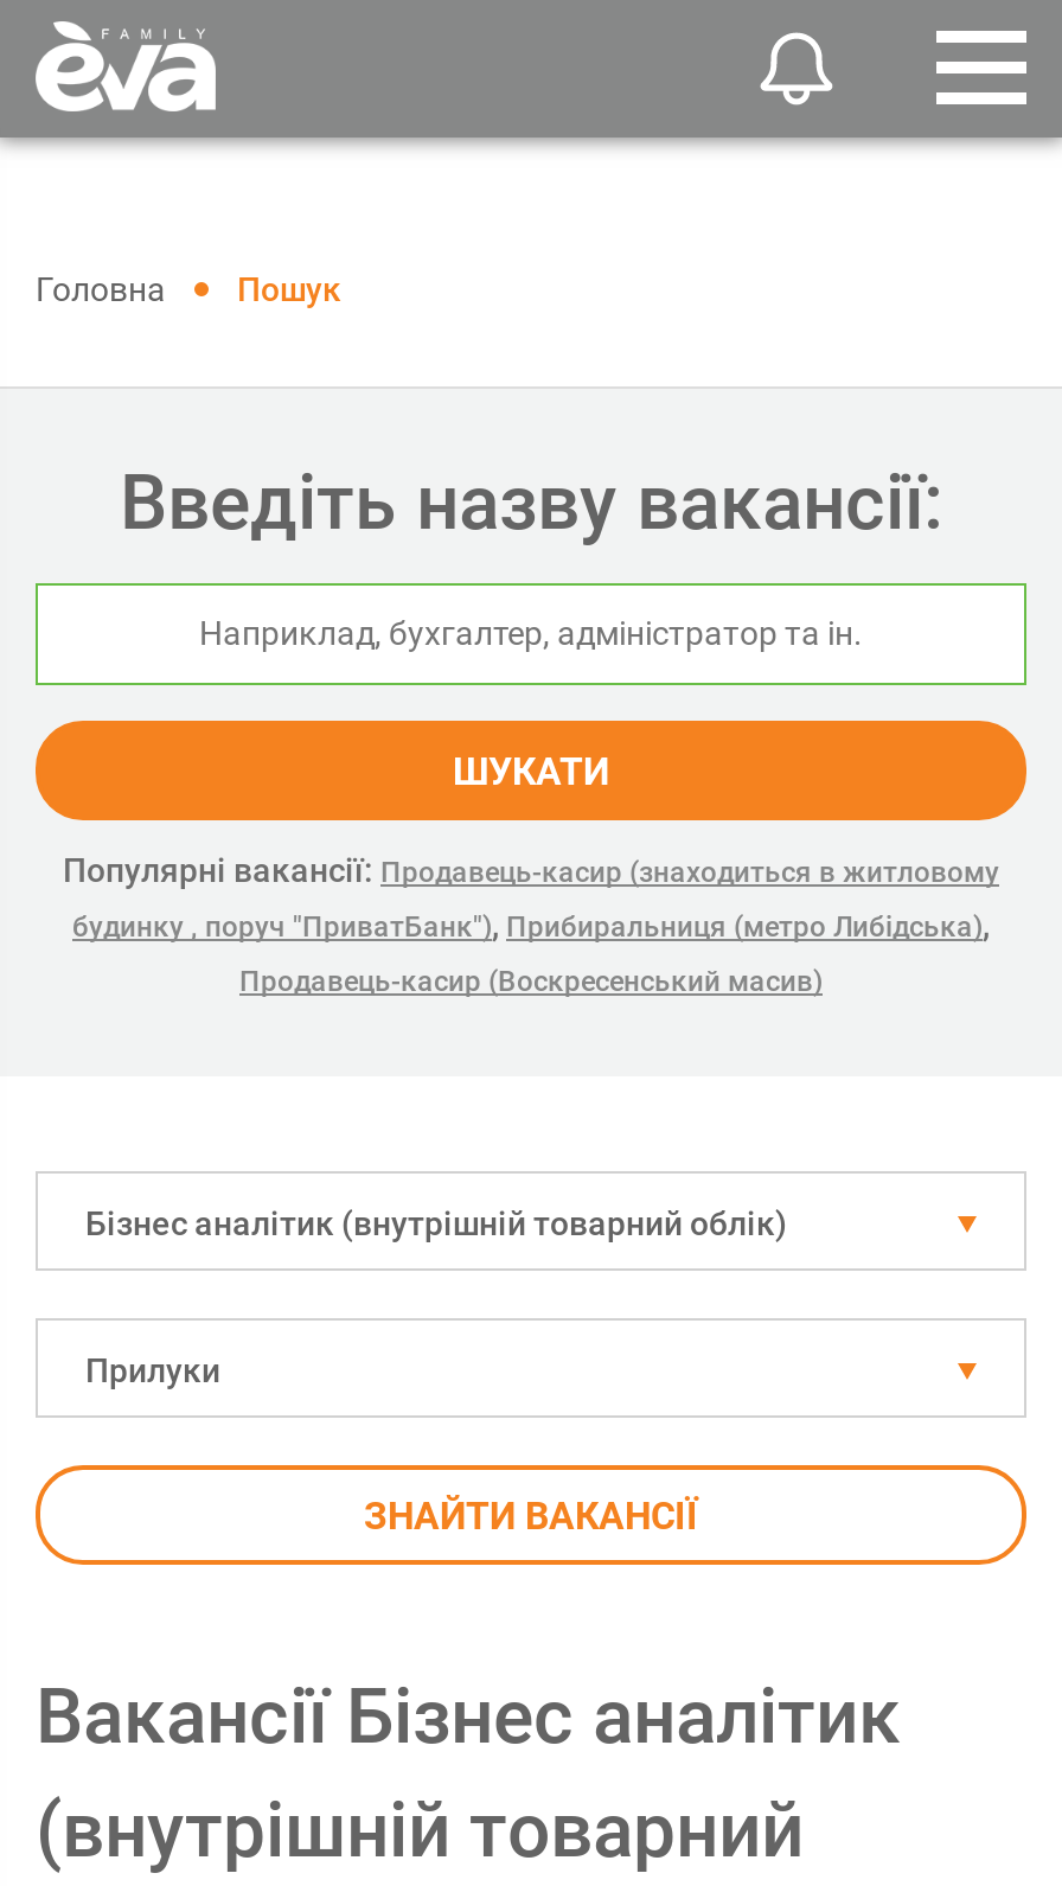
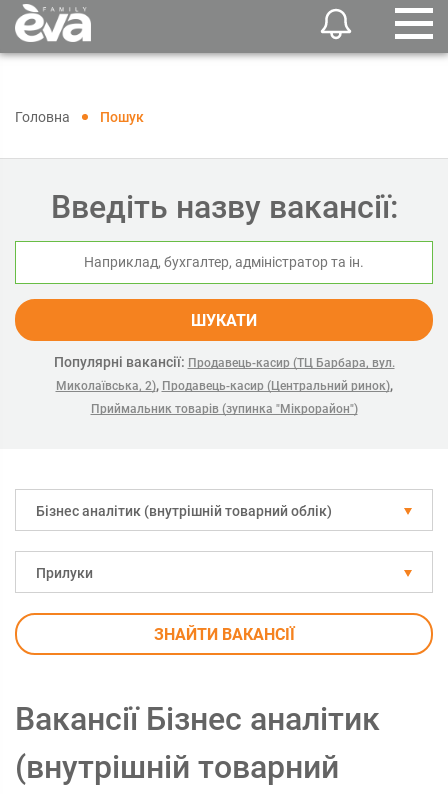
[63,851,999,944] Популярні вакансії: Продавець-касир (знаходиться в житловому | будинку , поруч "ПриватБанк"), Прибиральниця (метро Либідська), -> [53,354,394,393] Популярні вакансії: Продавець-касир (ТЦ Барбара, вул. | Миколаївська, 2), Продавець-касир (Центральний ринок),
[239,965,823,998] Продавець-касир (Воскресенський масив) -> [90,402,357,416] Приймальник товарів (зупинка "Мікрорайон")

